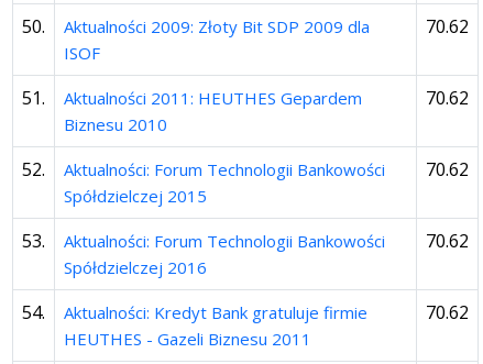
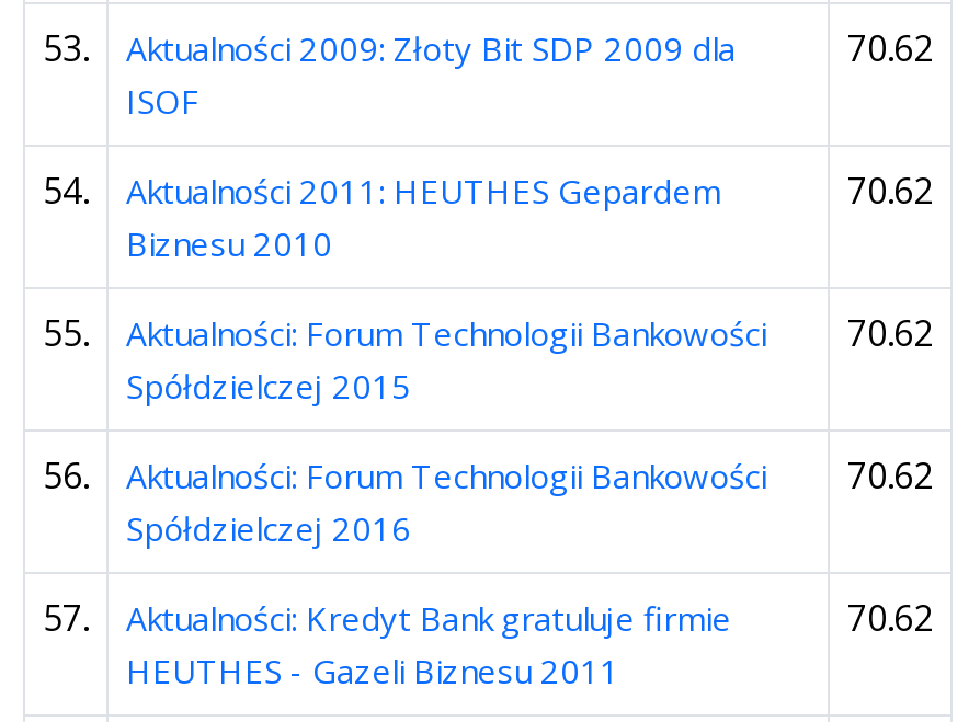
[22,14,370,38] 50. Aktualności 2009: Złoty Bit SDP 2009 dla -> [43,23,736,71] 53. Aktualności 2009: Złoty Bit SDP 2009 dla
[22,85,362,110] 51. Aktualności 2011: HEUTHES Gepardem -> [43,166,720,214] 54. Aktualności 2011: HEUTHES Gepardem
[22,157,469,181] 52. Aktualności: Forum Technologii Bankowości 70.62 -> [43,308,933,356] 55. Aktualności: Forum Technologii Bankowości 70.62
[22,228,469,252] 53. Aktualności: Forum Technologii Bankowości 70.62 -> [43,451,933,499] 56. Aktualności: Forum Technologii Bankowości 70.62
[22,300,367,324] 54. Aktualności: Kredyt Bank gratuluje firmie -> [43,593,731,641] 57. Aktualności: Kredyt Bank gratuluje firmie

